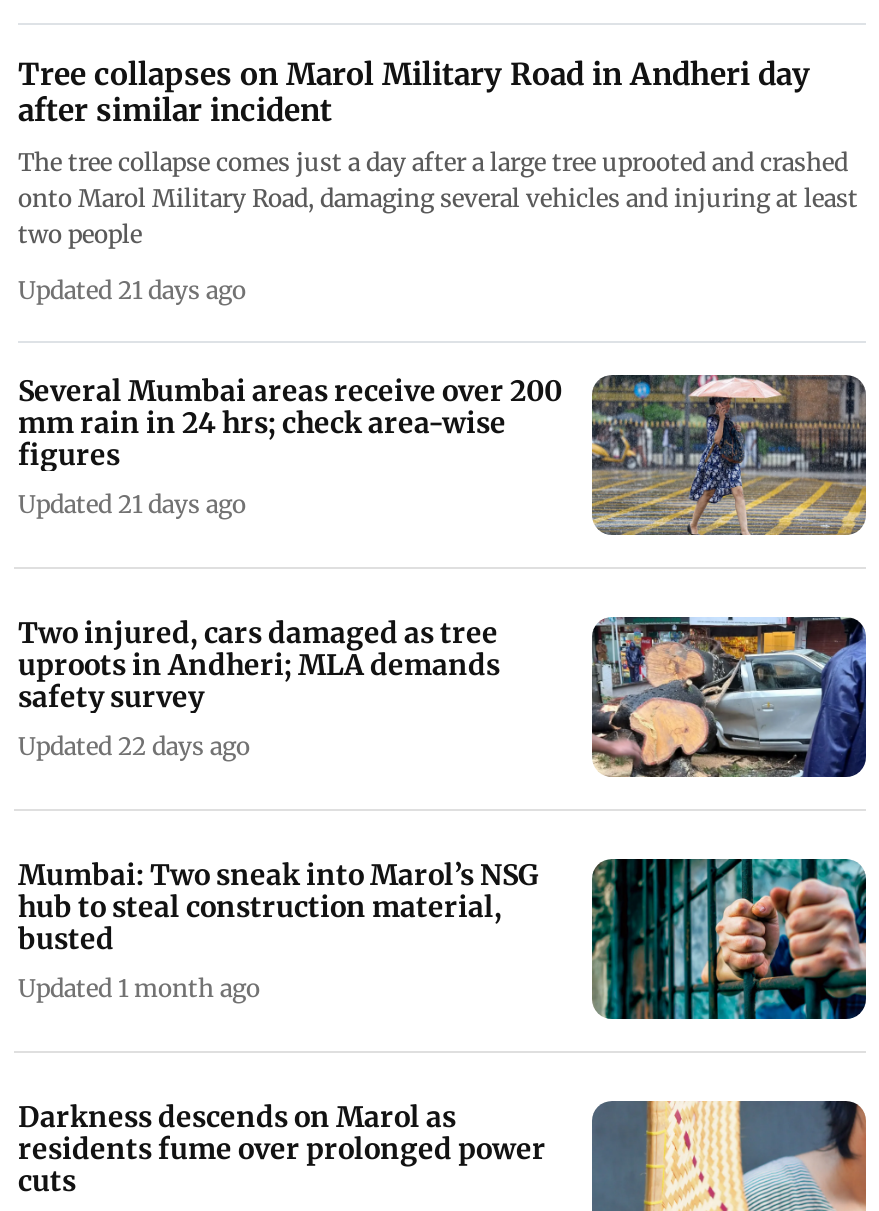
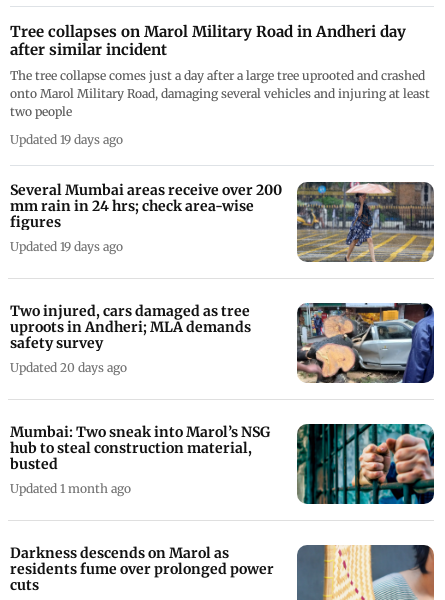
[18,274,246,304] Updated 21 days ago -> [10,132,123,147] Updated 19 days ago
[18,488,246,518] Updated 21 days ago -> [10,239,123,254] Updated 19 days ago
[18,730,250,760] Updated 22 days ago -> [10,360,127,375] Updated 20 days ago

